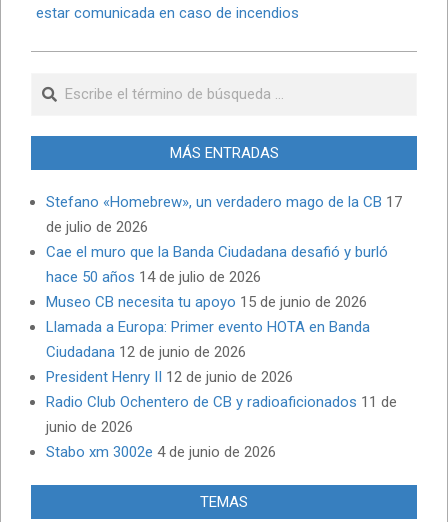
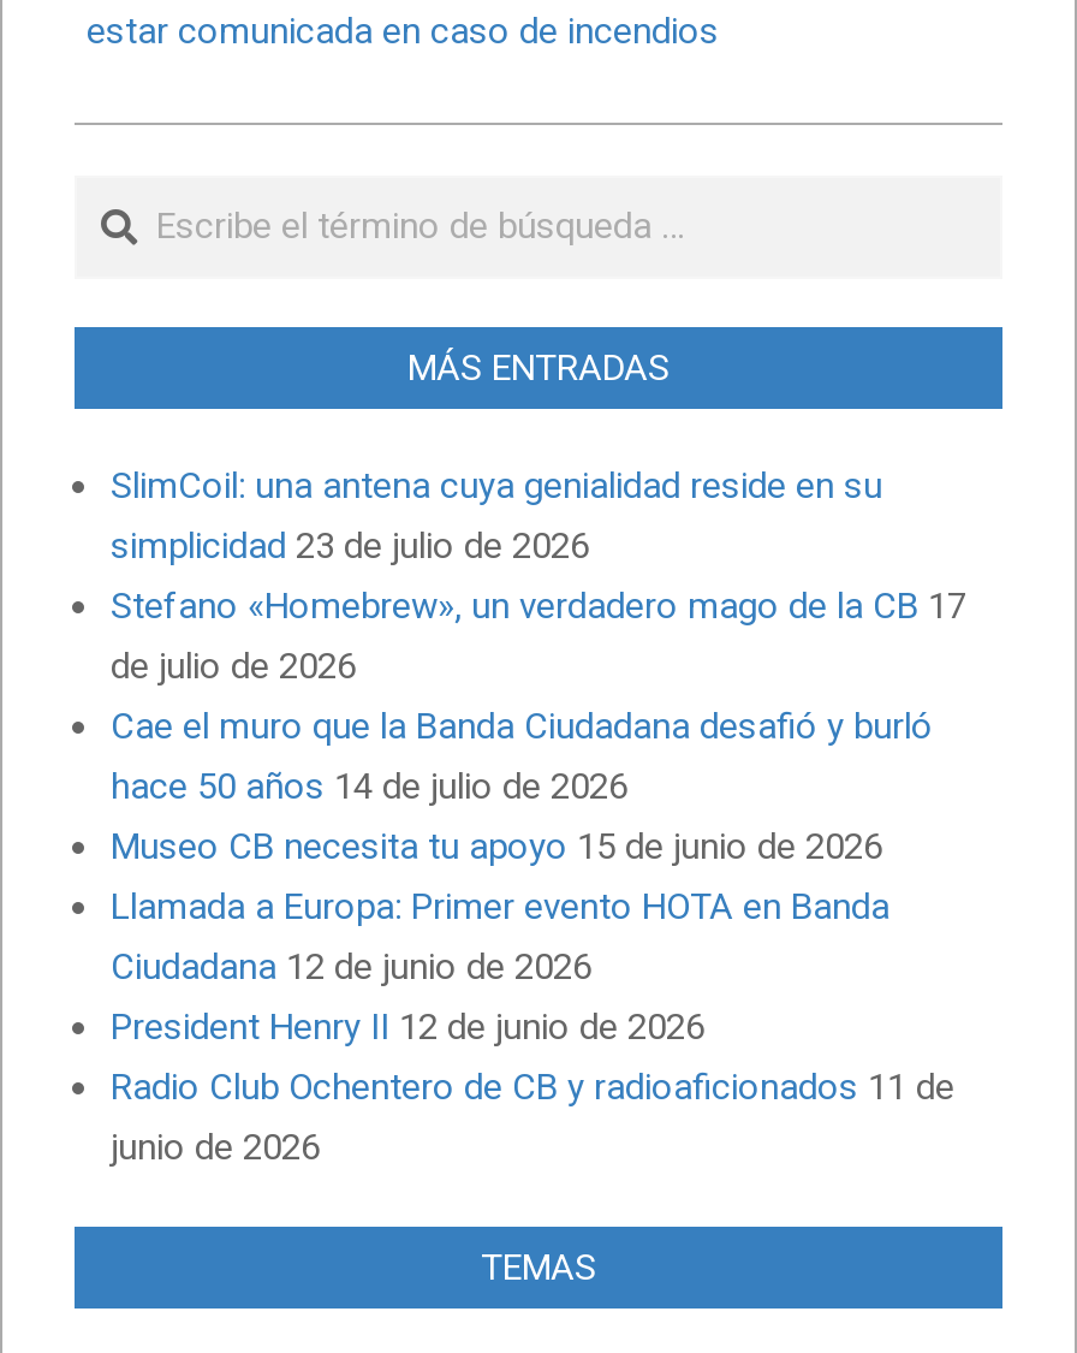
none -> [111,464,882,568] SlimCoil: una antena cuya genialidad reside en su | simplicidad 23 de julio de 2026
moved [46,193,402,436] -> [111,584,966,1169]: Stefano «Homebrew», un verdadero mago de la CB 17 | de julio de 2026 | Cae el muro que la Banda Ciudadana desafió y burló | ... | Radio Club Ochentero de CB y radioaficionados 11 de | junio de 2026
[46,443,276,461] Stabo xm 3002e 4 de junio de 2026 -> none

